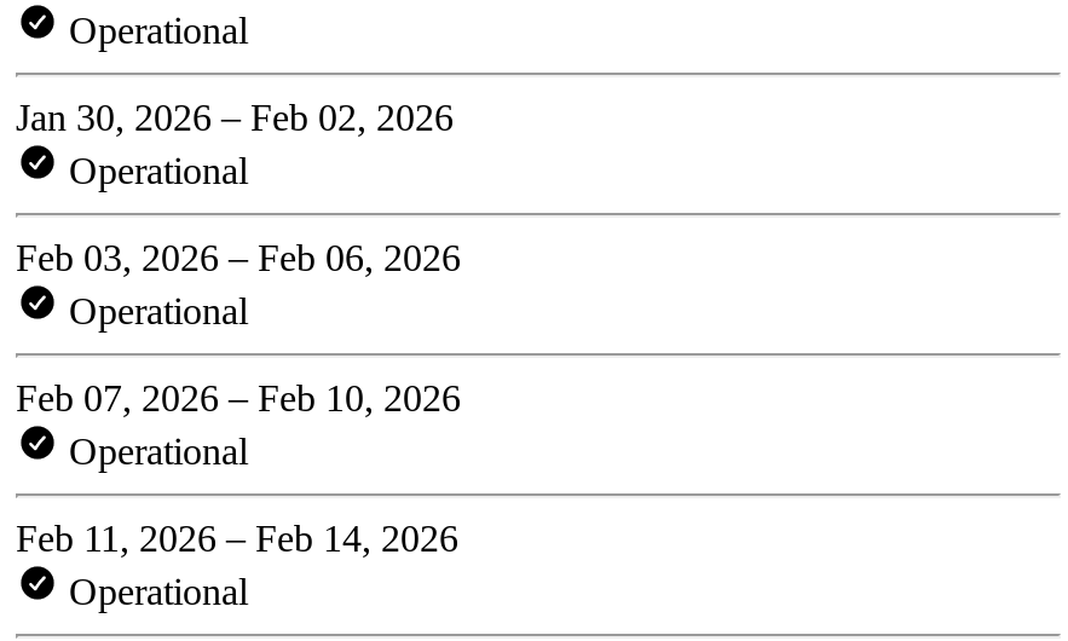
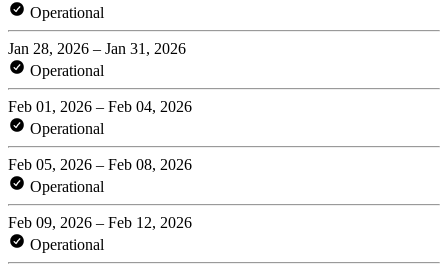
[16,97,454,138] Jan 30, 2026 – Feb 02, 2026 -> [8,40,186,57] Jan 28, 2026 – Jan 31, 2026
[16,237,461,278] Feb 03, 2026 – Feb 06, 2026 -> [8,98,192,115] Feb 01, 2026 – Feb 04, 2026
[16,377,461,418] Feb 07, 2026 – Feb 10, 2026 -> [8,156,192,173] Feb 05, 2026 – Feb 08, 2026
[16,517,458,559] Feb 11, 2026 – Feb 14, 2026 -> [8,214,192,231] Feb 09, 2026 – Feb 12, 2026

